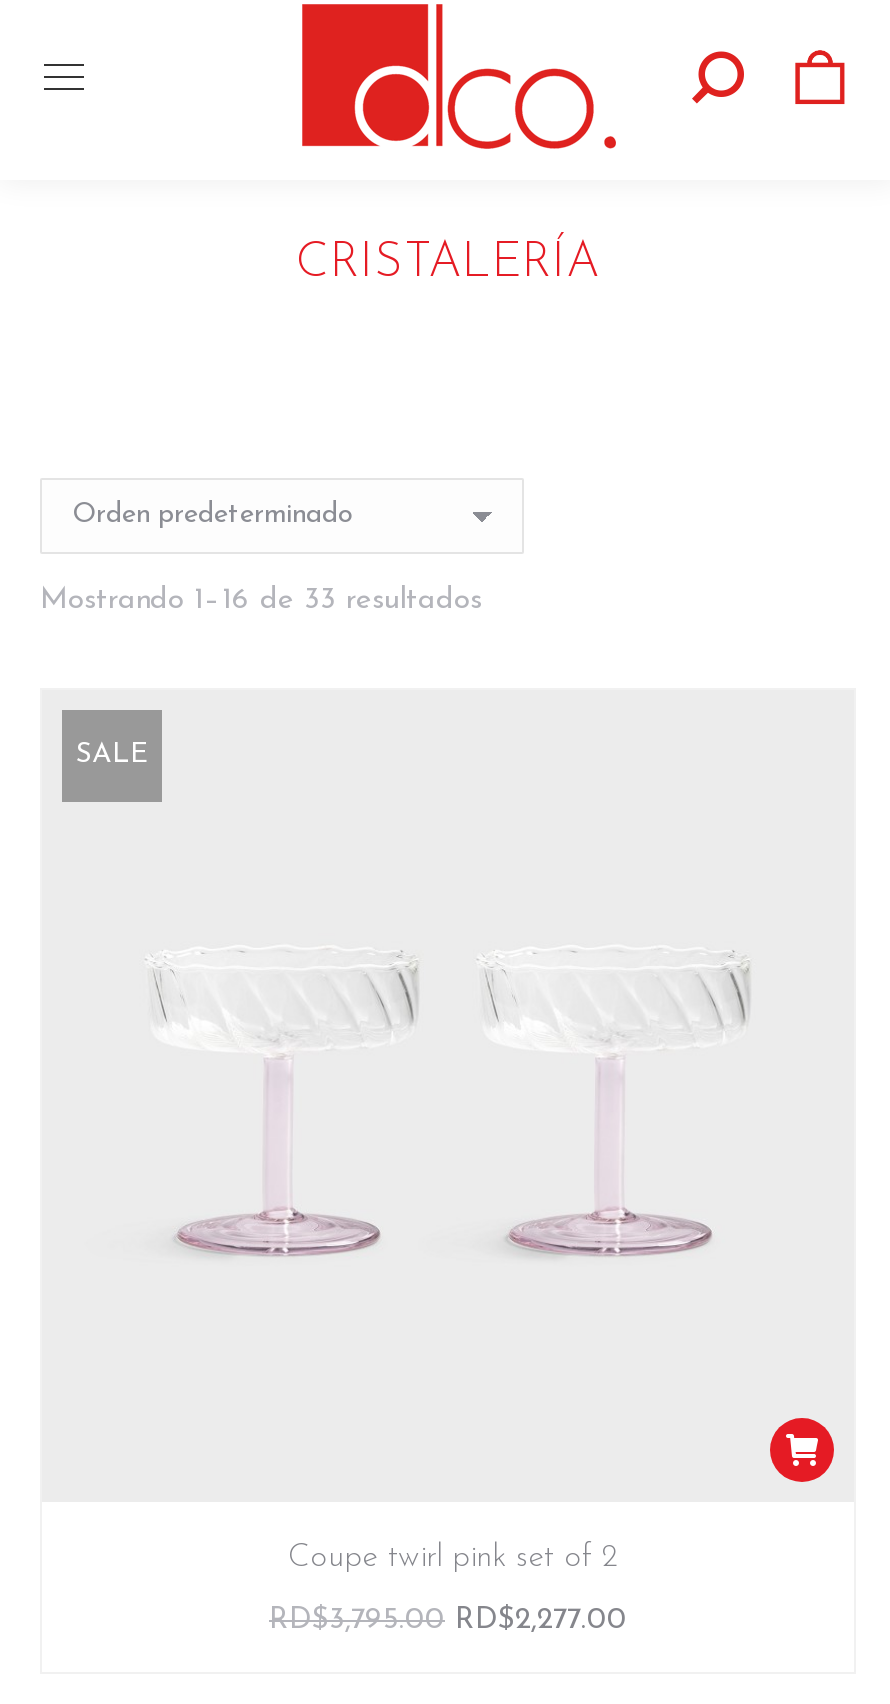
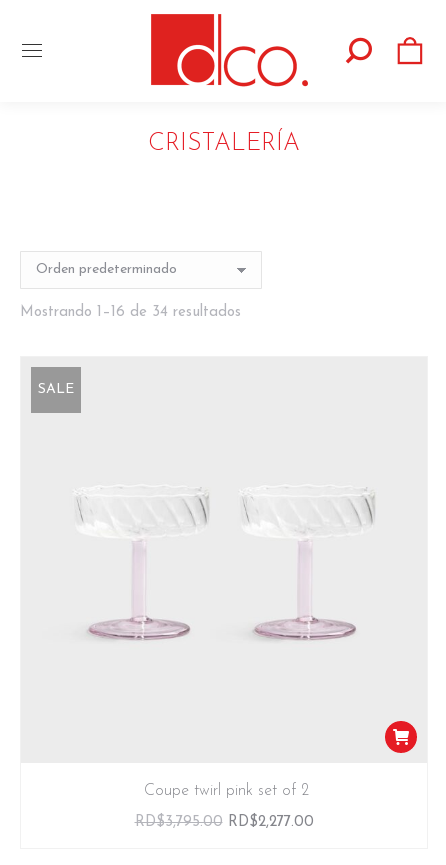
[40,586,482,616] Mostrando 1–16 de 33 resultados -> [20,305,241,320] Mostrando 1–16 de 34 resultados

